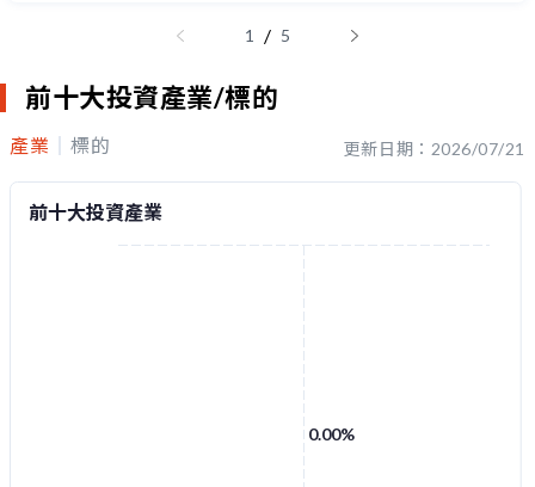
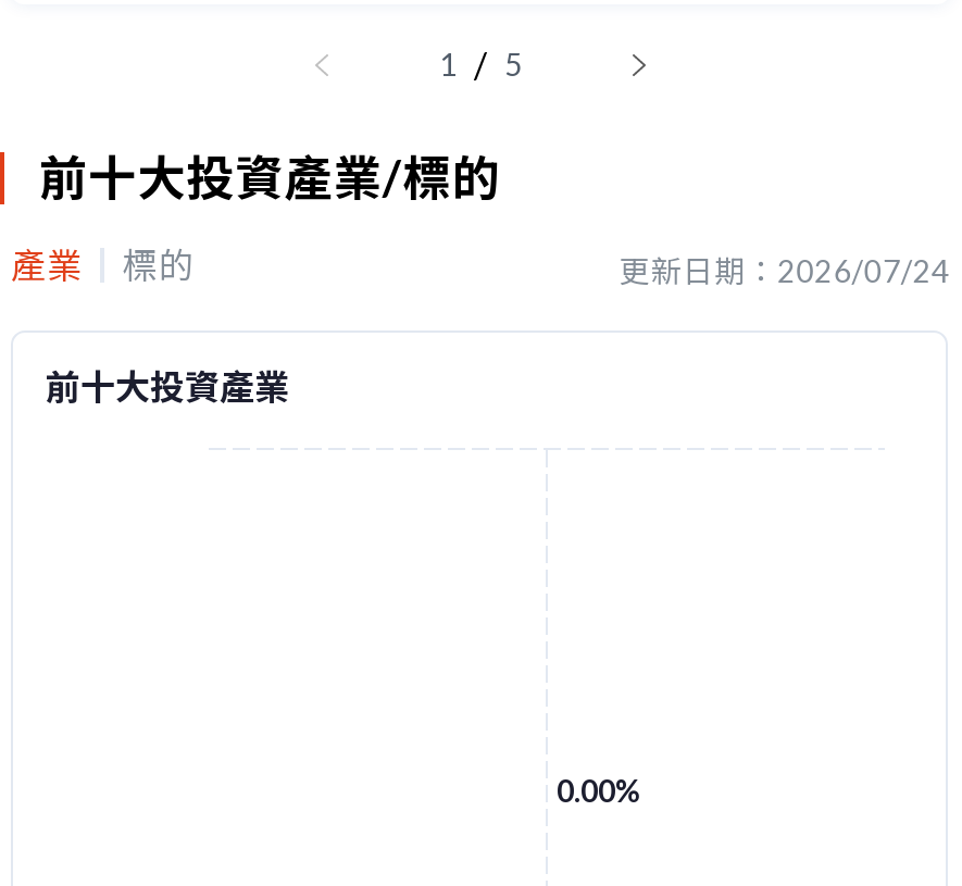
[344,138,525,159] 更新日期：2026/07/21 -> [619,252,950,289] 更新日期：2026/07/24

